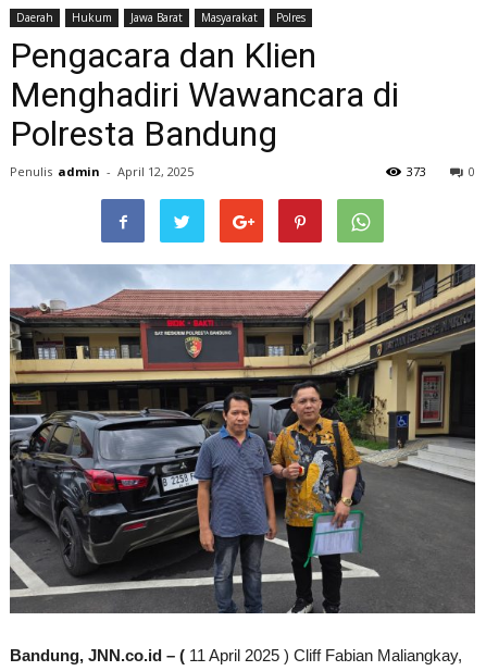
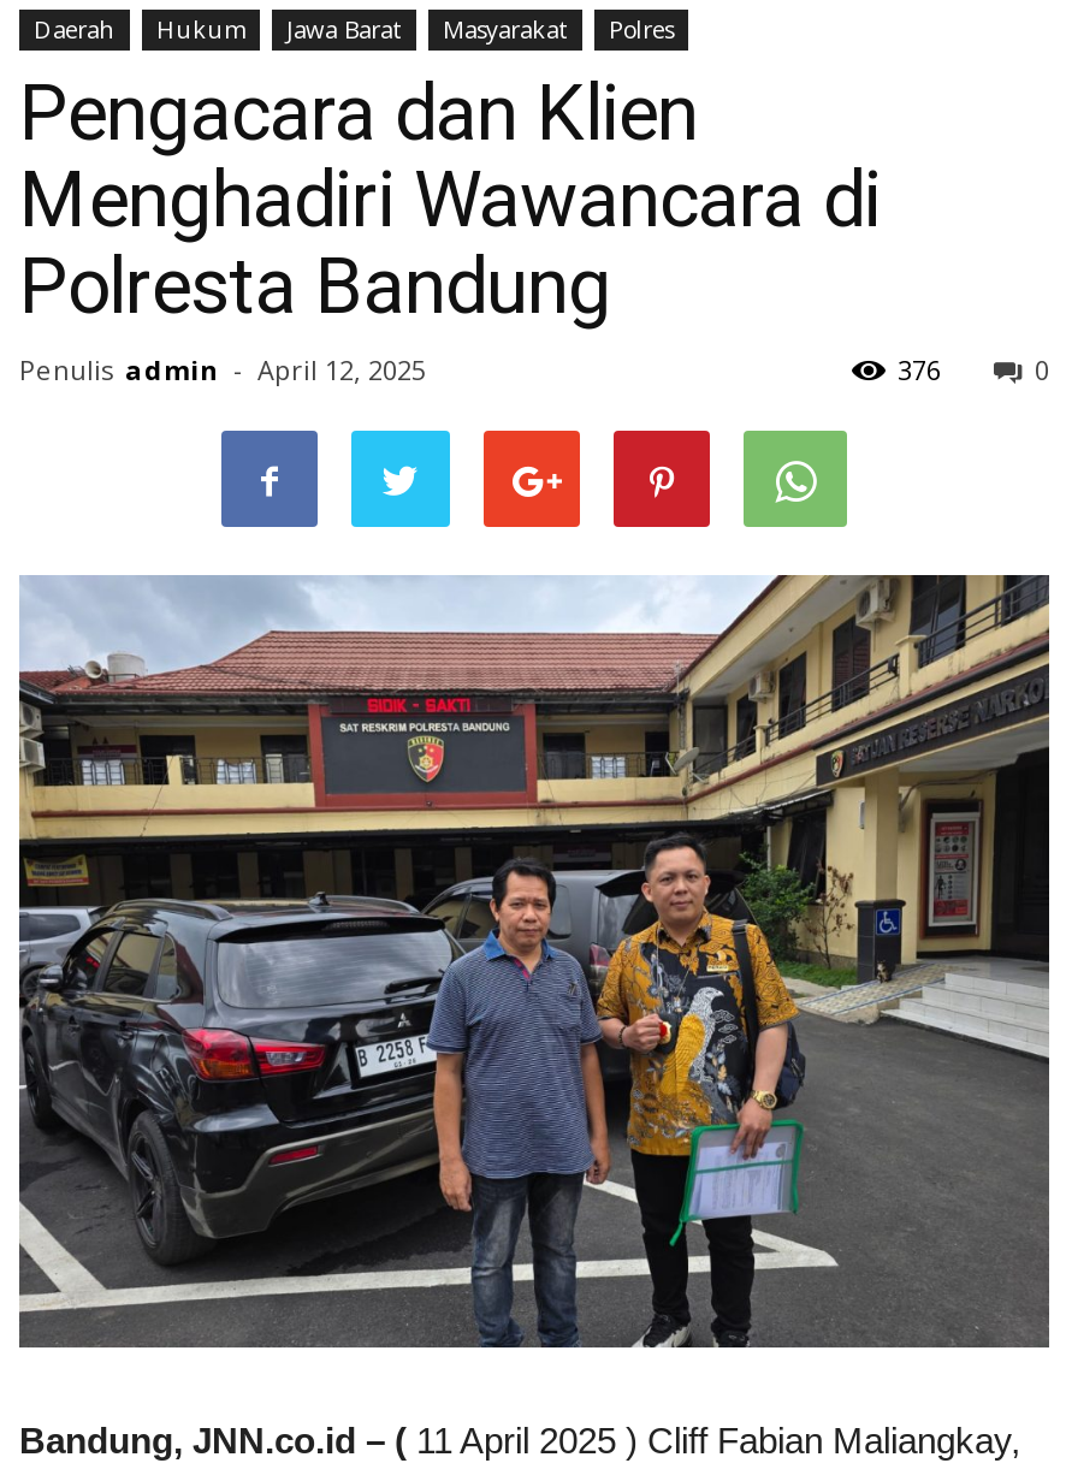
[407,163,426,179] 373 -> [898,351,941,387] 376

